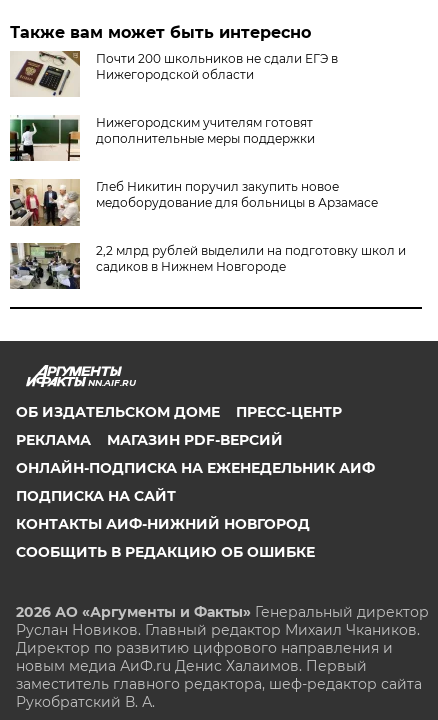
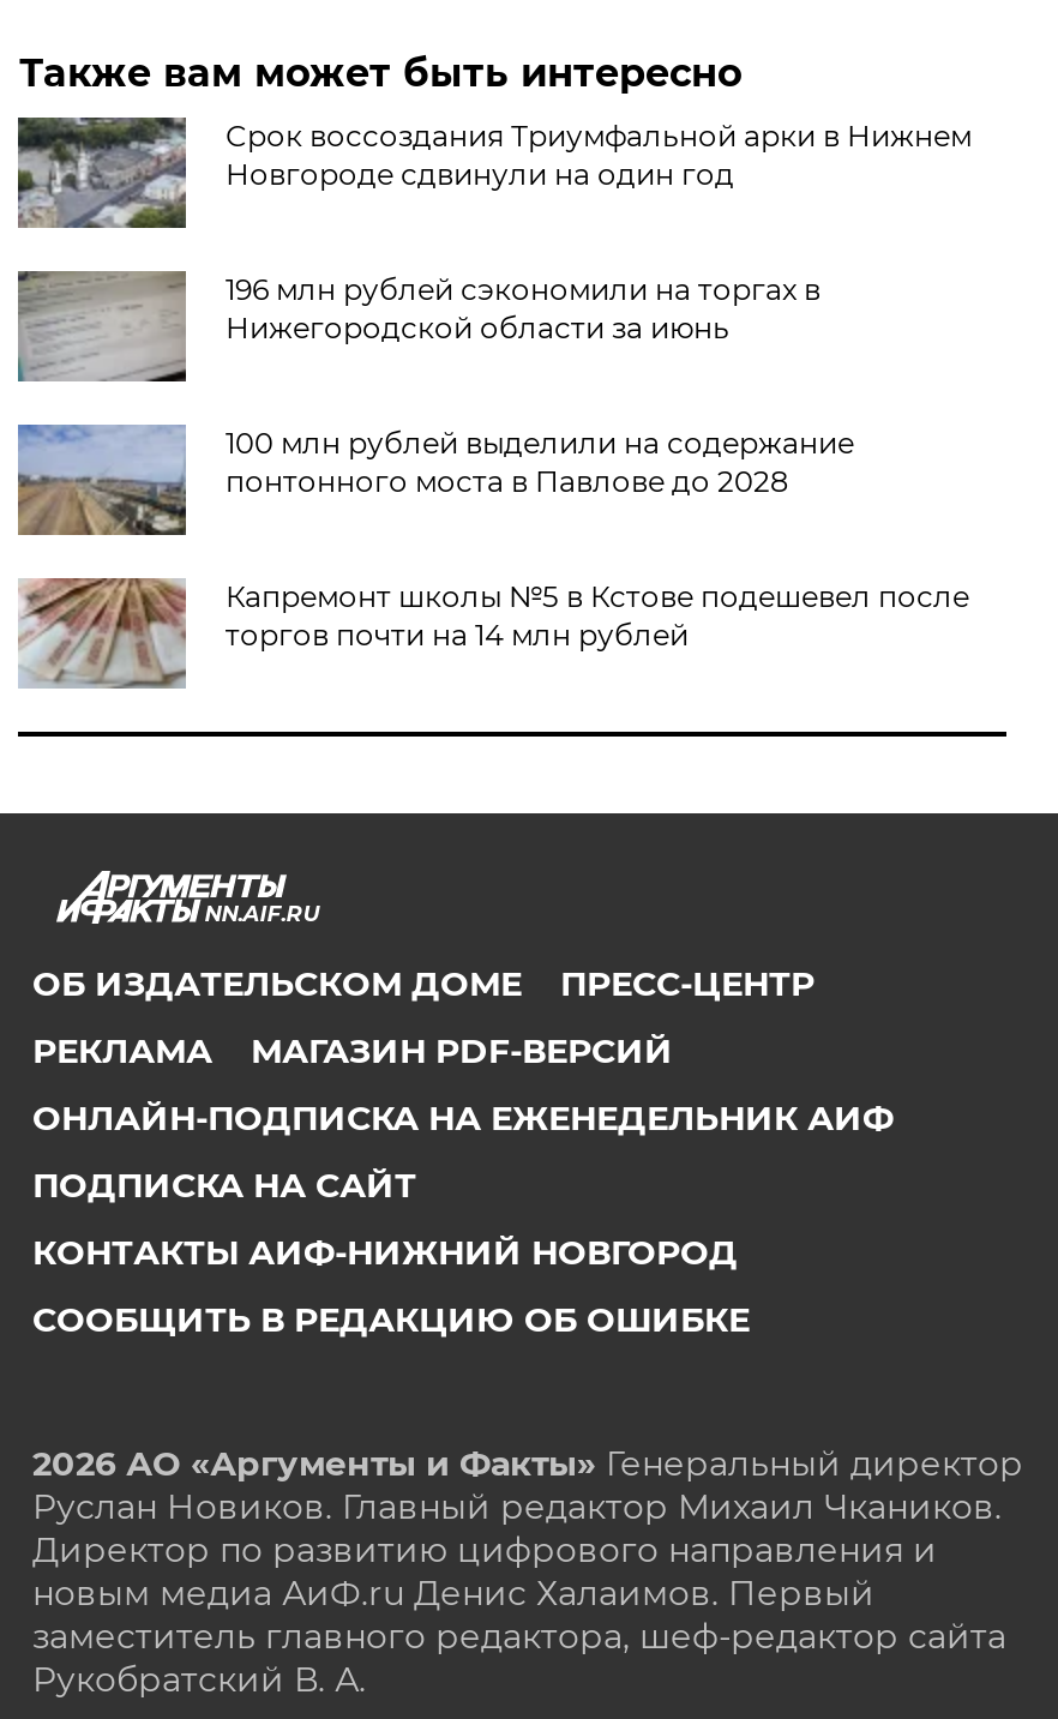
[10,50,338,97] [image] | Почти 200 школьников не сдали ЕГЭ в | Нижегородской области -> [16,115,971,230] [image] | Срок воссоздания Триумфальной арки в Нижнем | Новгороде сдвинули на один год
[9,115,315,162] [image] | Нижегородским учителям готовят | дополнительные меры поддержки -> [16,269,820,384] [image] | 196 млн рублей сэкономили на торгах в | Нижегородской области за июнь
[9,178,378,227] [image] | Глеб Никитин поручил закупить новое | медоборудование для больницы в Арзамасе -> [16,422,854,535] [image] | 100 млн рублей выделили на содержание | понтонного моста в Павлове до 2028
[10,243,406,290] [image] | 2,2 млрд рублей выделили на подготовку школ и | садиков в Нижнем Новгороде -> [20,578,969,689] [image] | Капремонт школы №5 в Кстове подешевел после | торгов почти на 14 млн рублей

